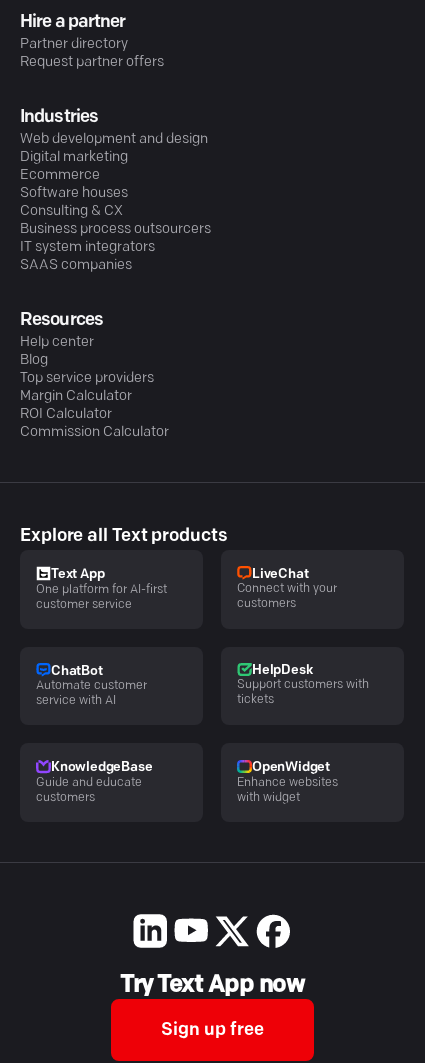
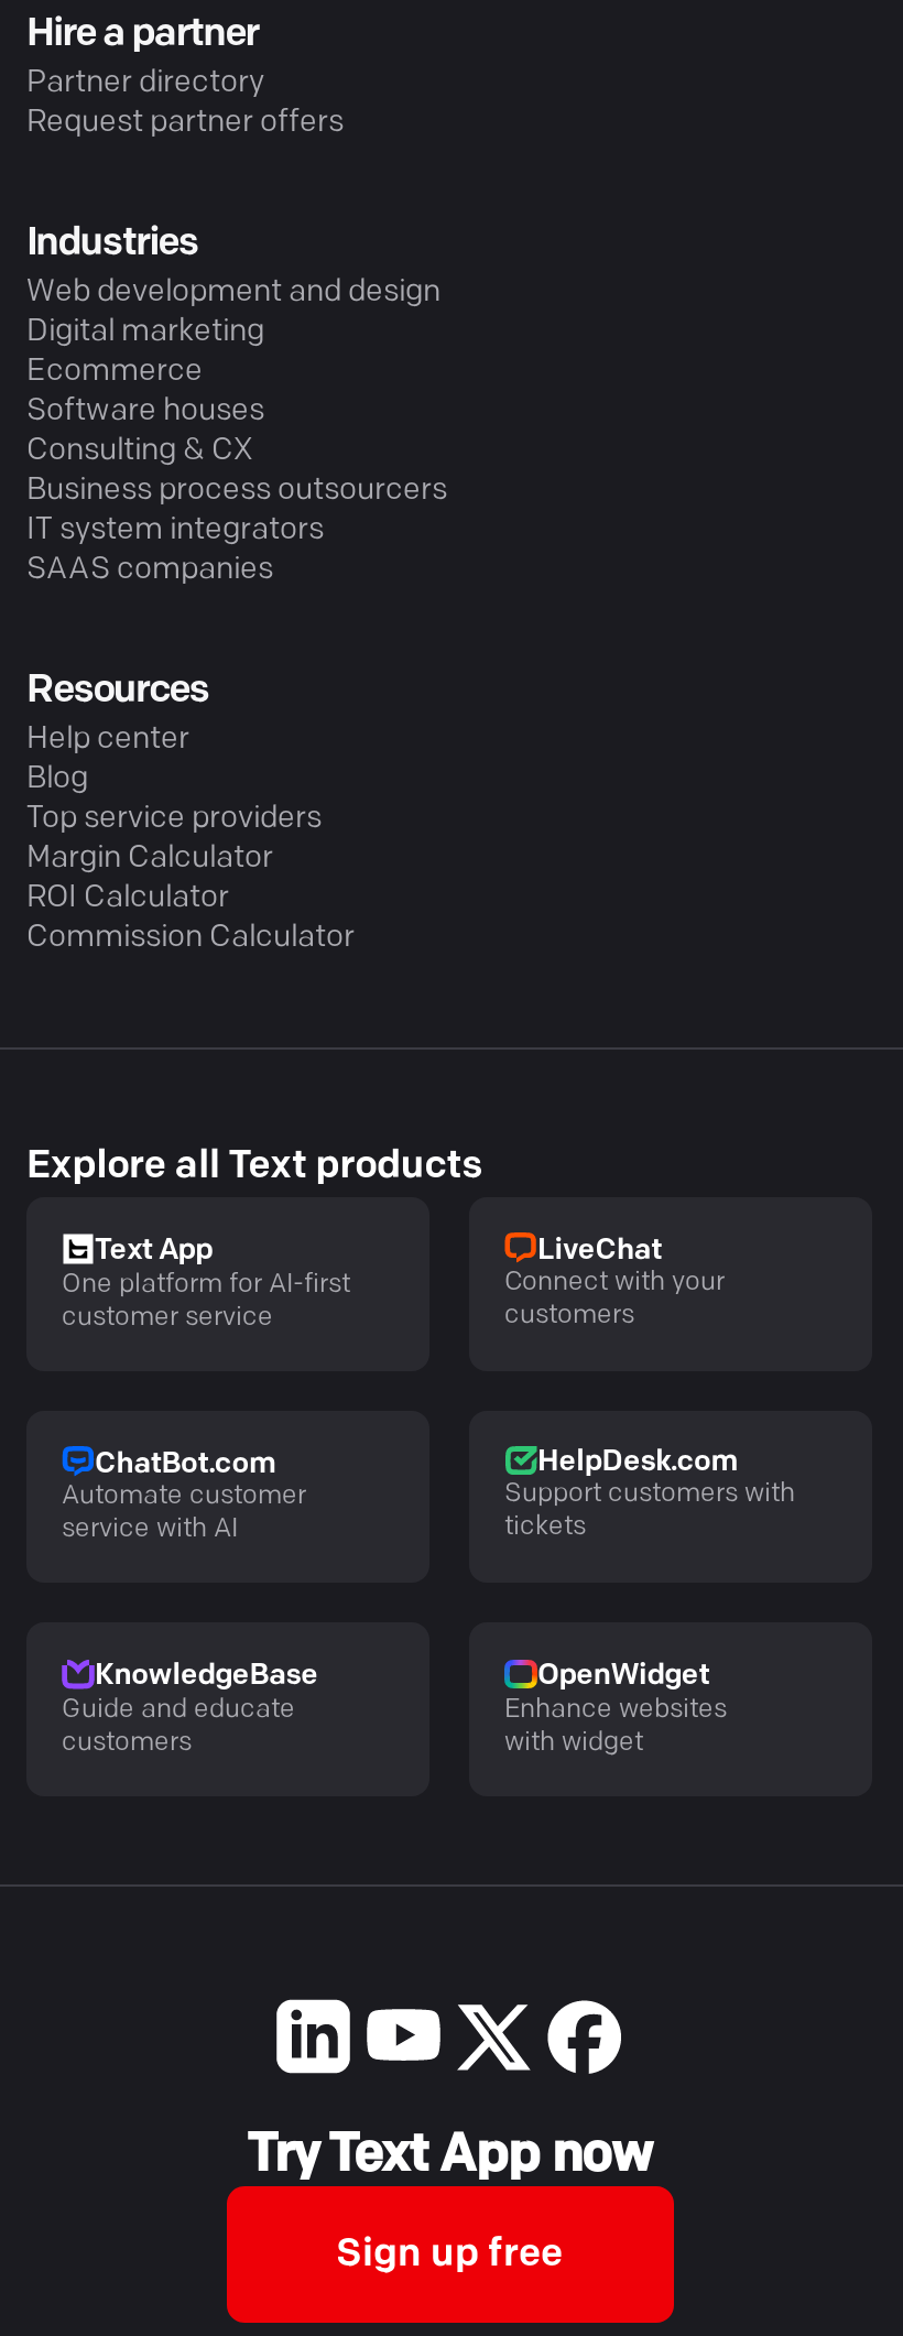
[51,665,103,678] ChatBot -> [95,1450,275,1478] ChatBot.com
[252,664,312,677] HelpDesk -> [537,1448,737,1476] HelpDesk.com

